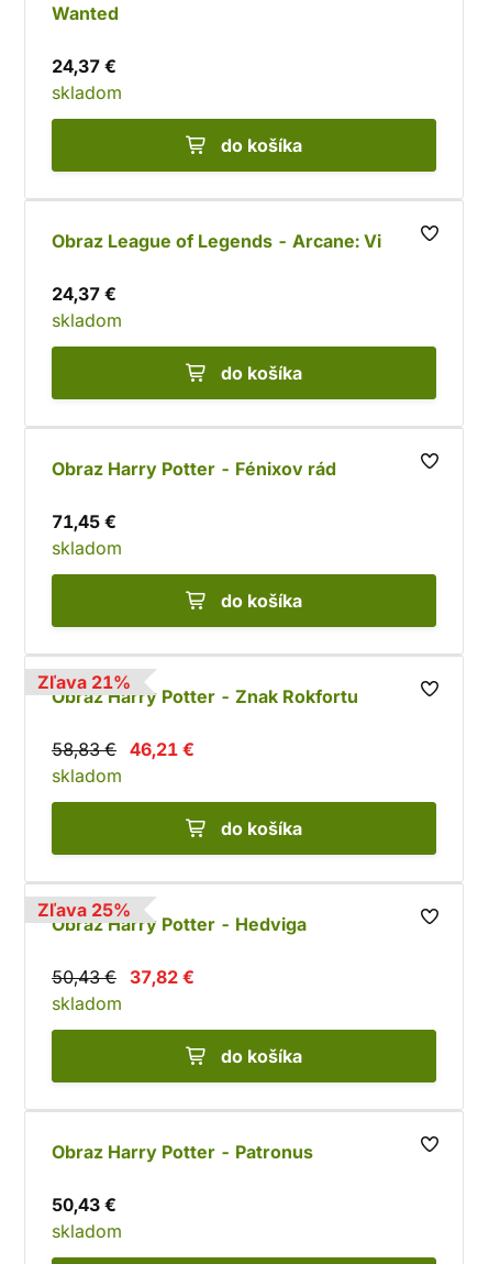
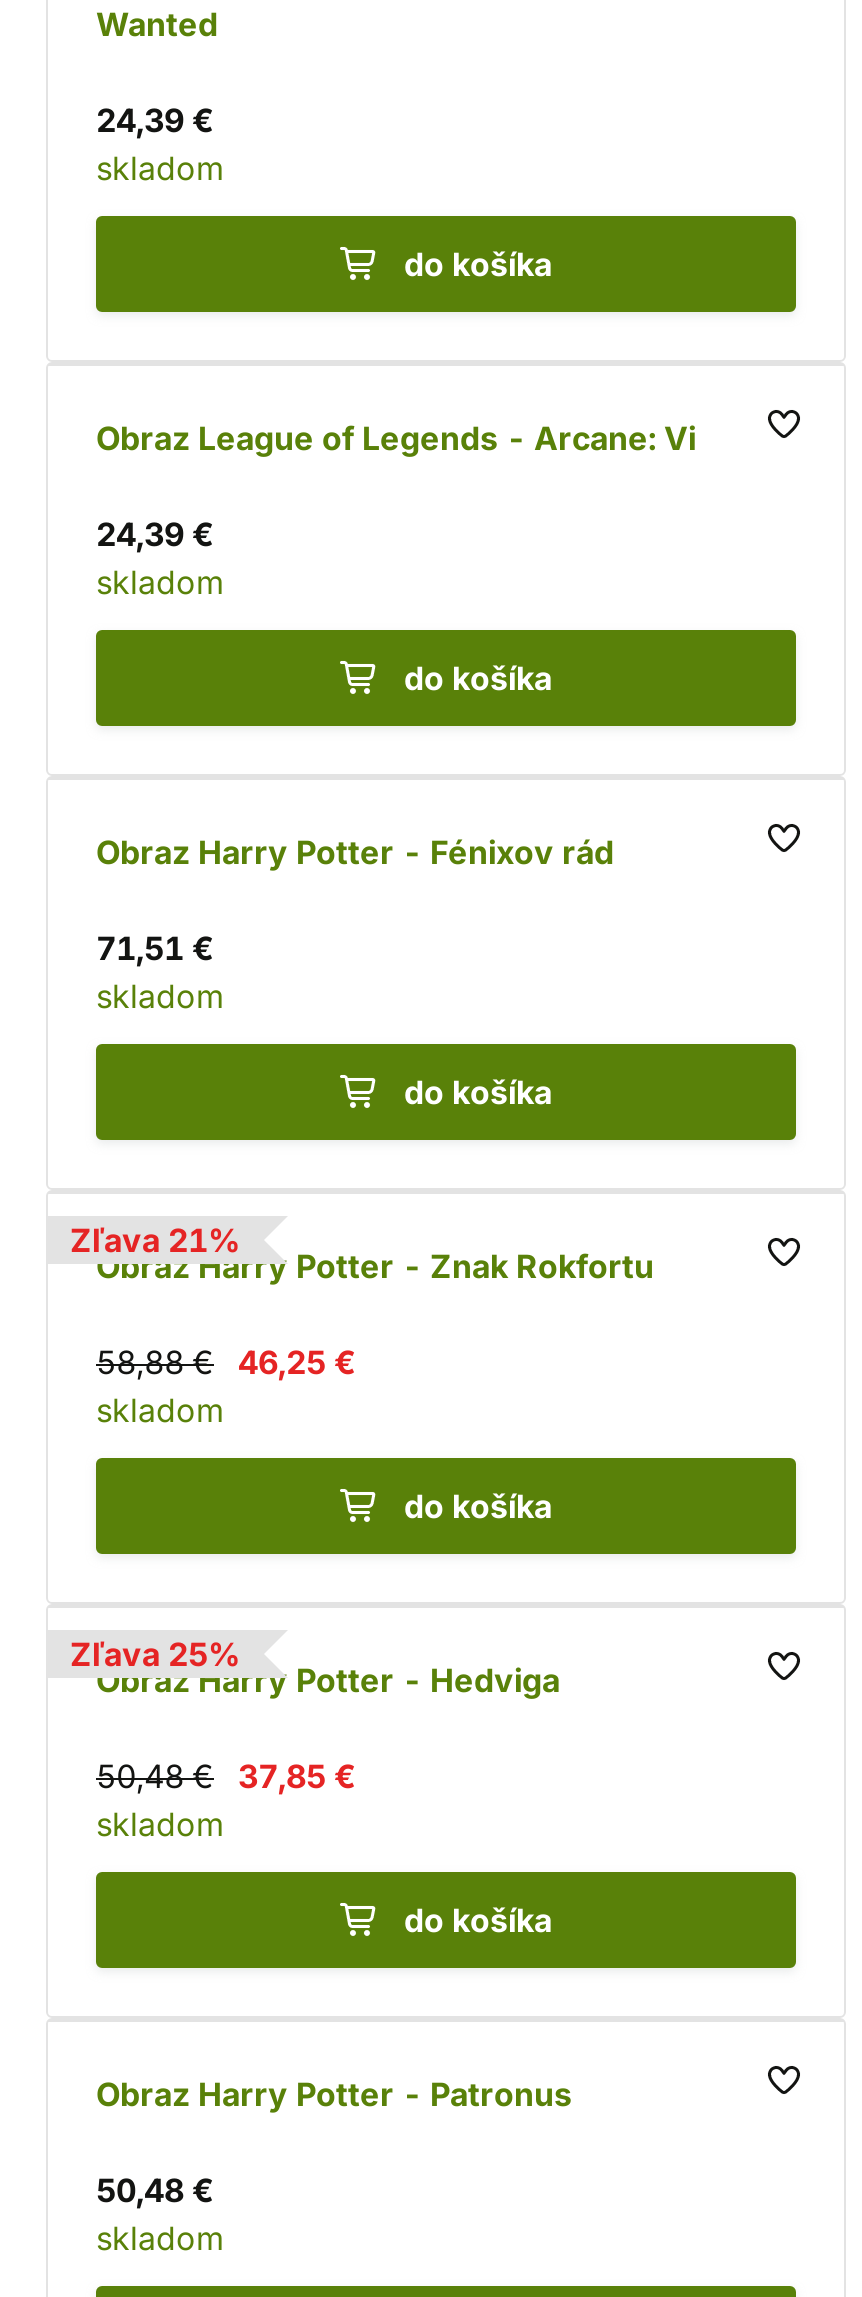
[52,55,116,77] 24,37 € -> [96,100,214,140] 24,39 €
[52,283,116,305] 24,37 € -> [96,514,214,554] 24,39 €
[52,510,116,532] 71,45 € -> [96,928,214,968] 71,51 €
[52,738,195,760] 58,83 € 46,21 € -> [96,1342,356,1382] 58,88 € 46,25 €
[52,966,195,988] 50,43 € 37,82 € -> [96,1756,356,1796] 50,48 € 37,85 €
[52,1194,116,1216] 50,43 € -> [96,2170,214,2210] 50,48 €

